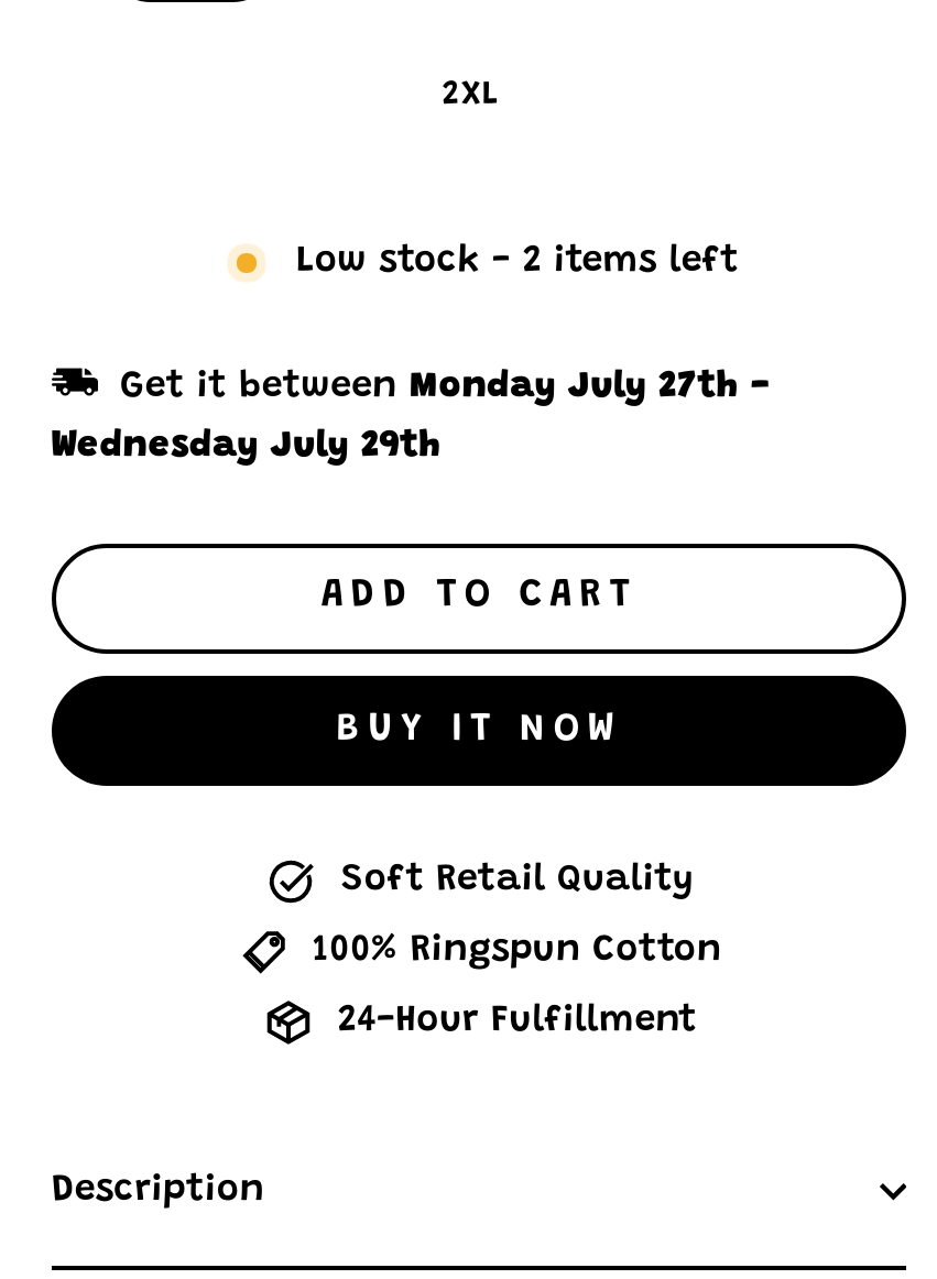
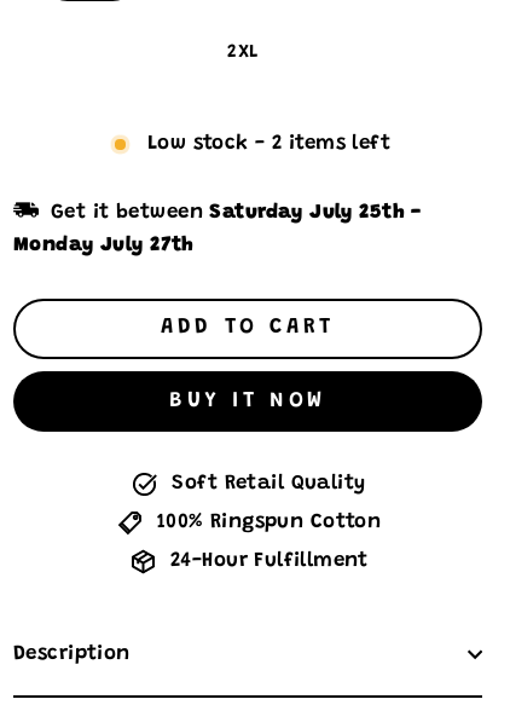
[120,369,770,407] Get it between Monday July 27th - -> [51,203,422,223] Get it between Saturday July 25th -
[52,429,442,466] Wednesday July 29th -> [13,235,194,256] Monday July 27th

